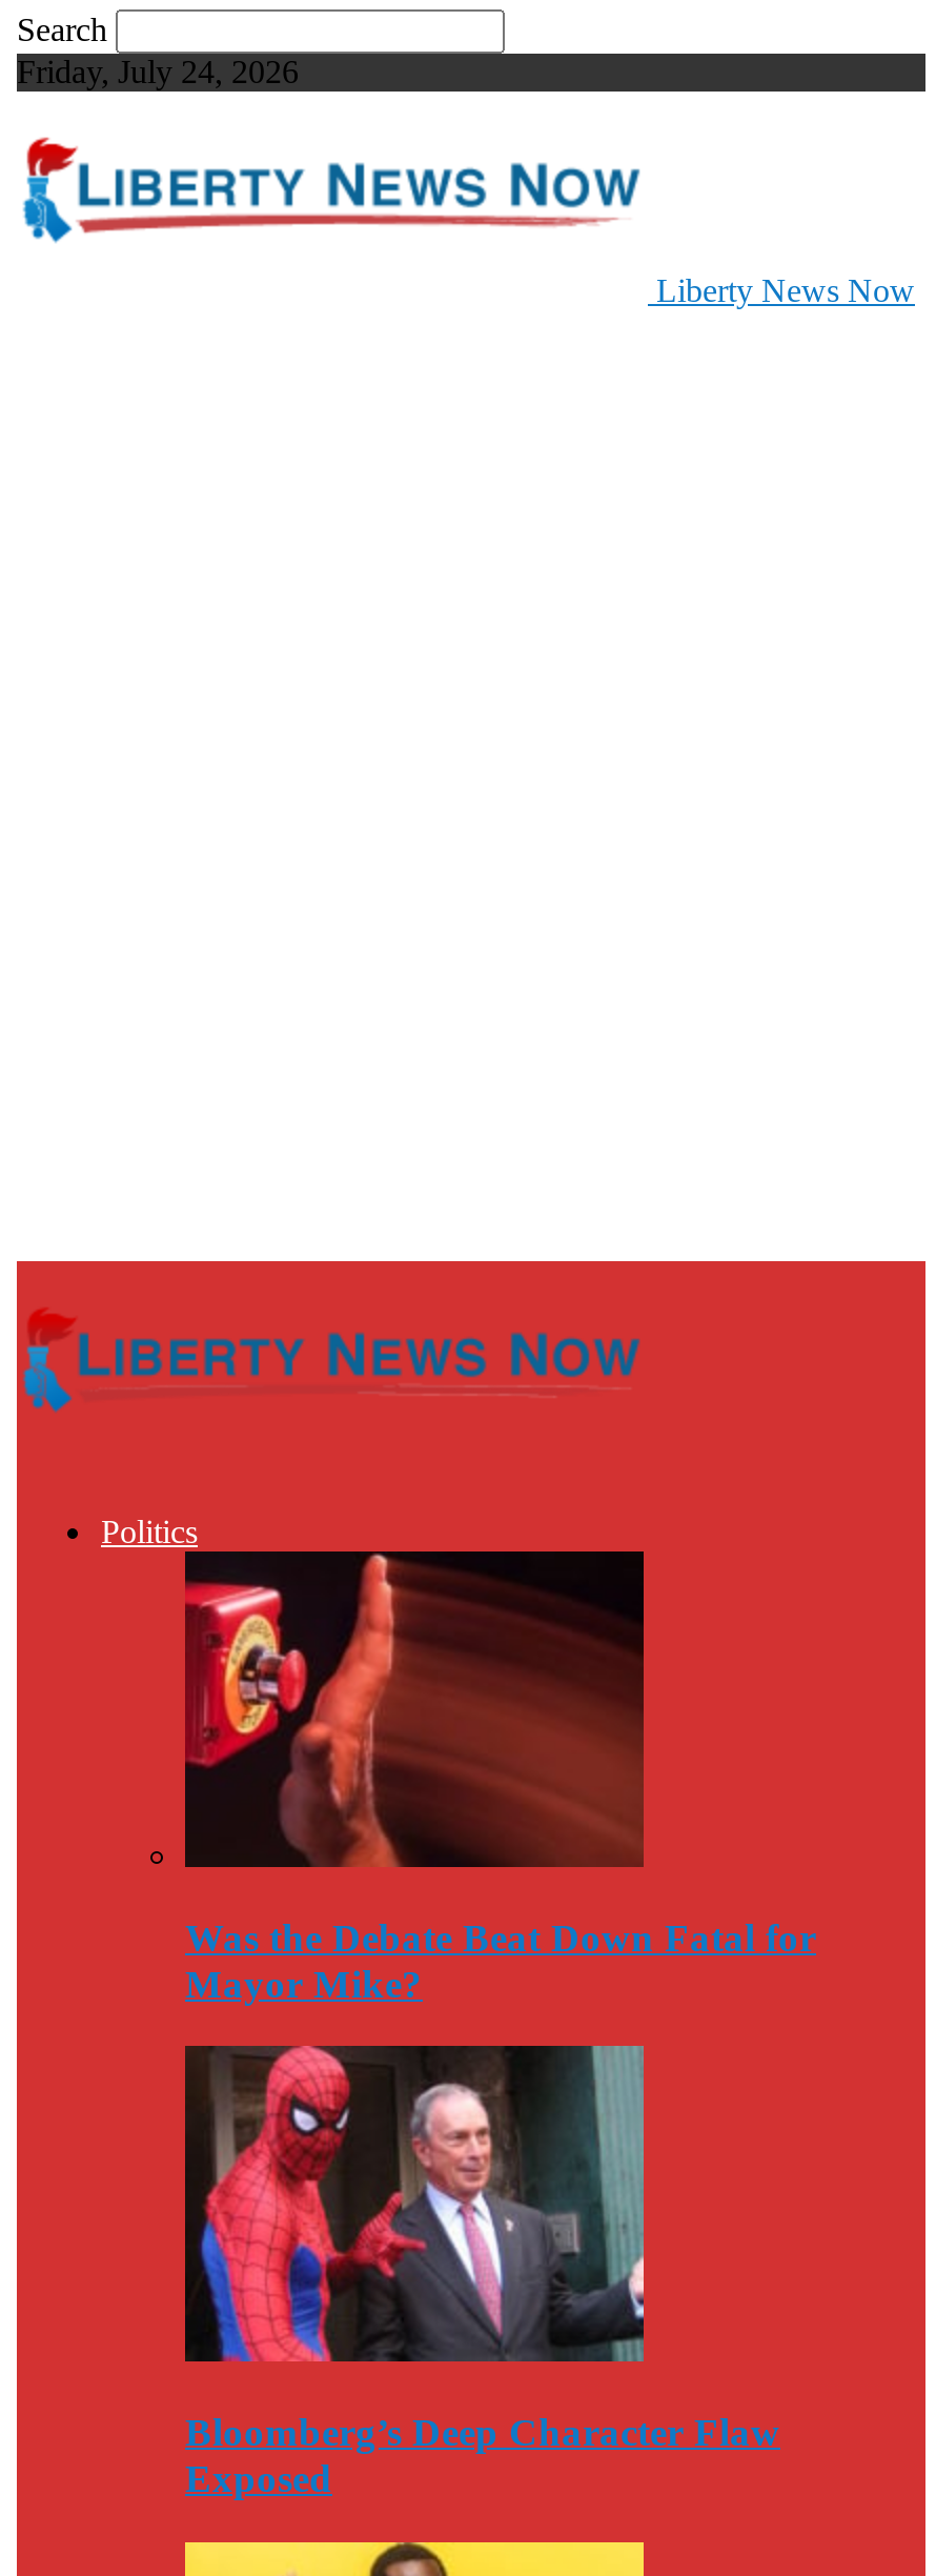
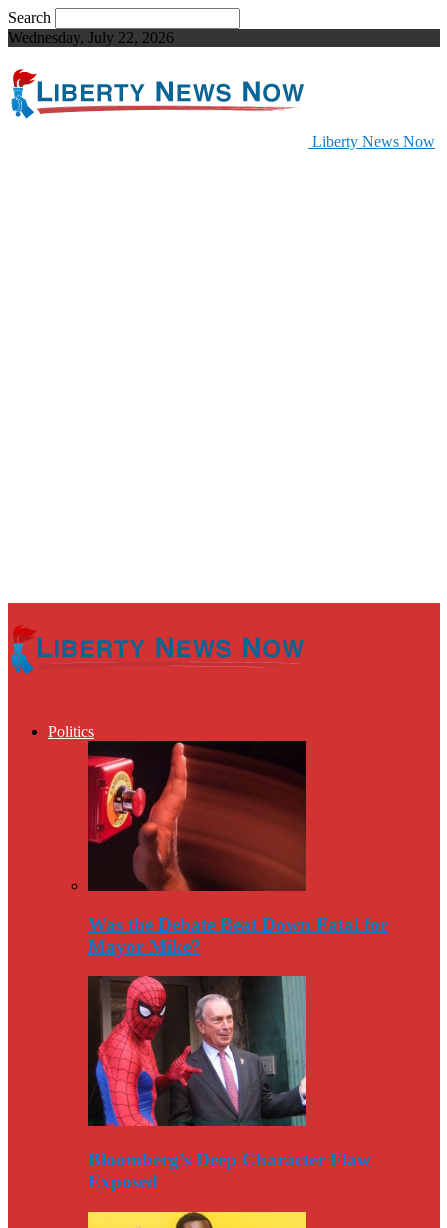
[17,54,299,89] Friday, July 24, 2026 -> [8,29,174,46] Wednesday, July 22, 2026

